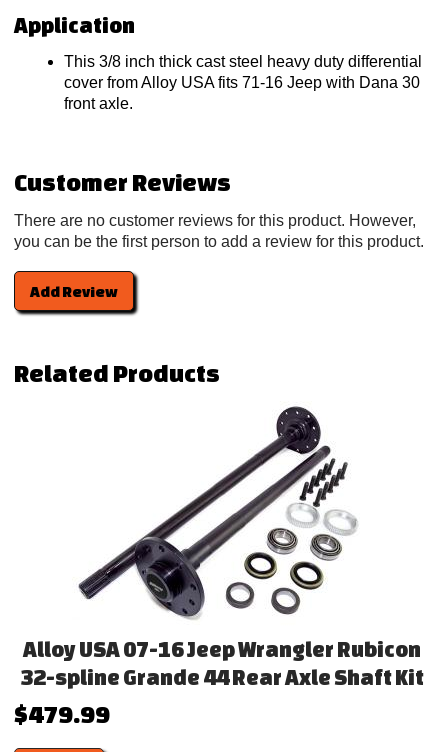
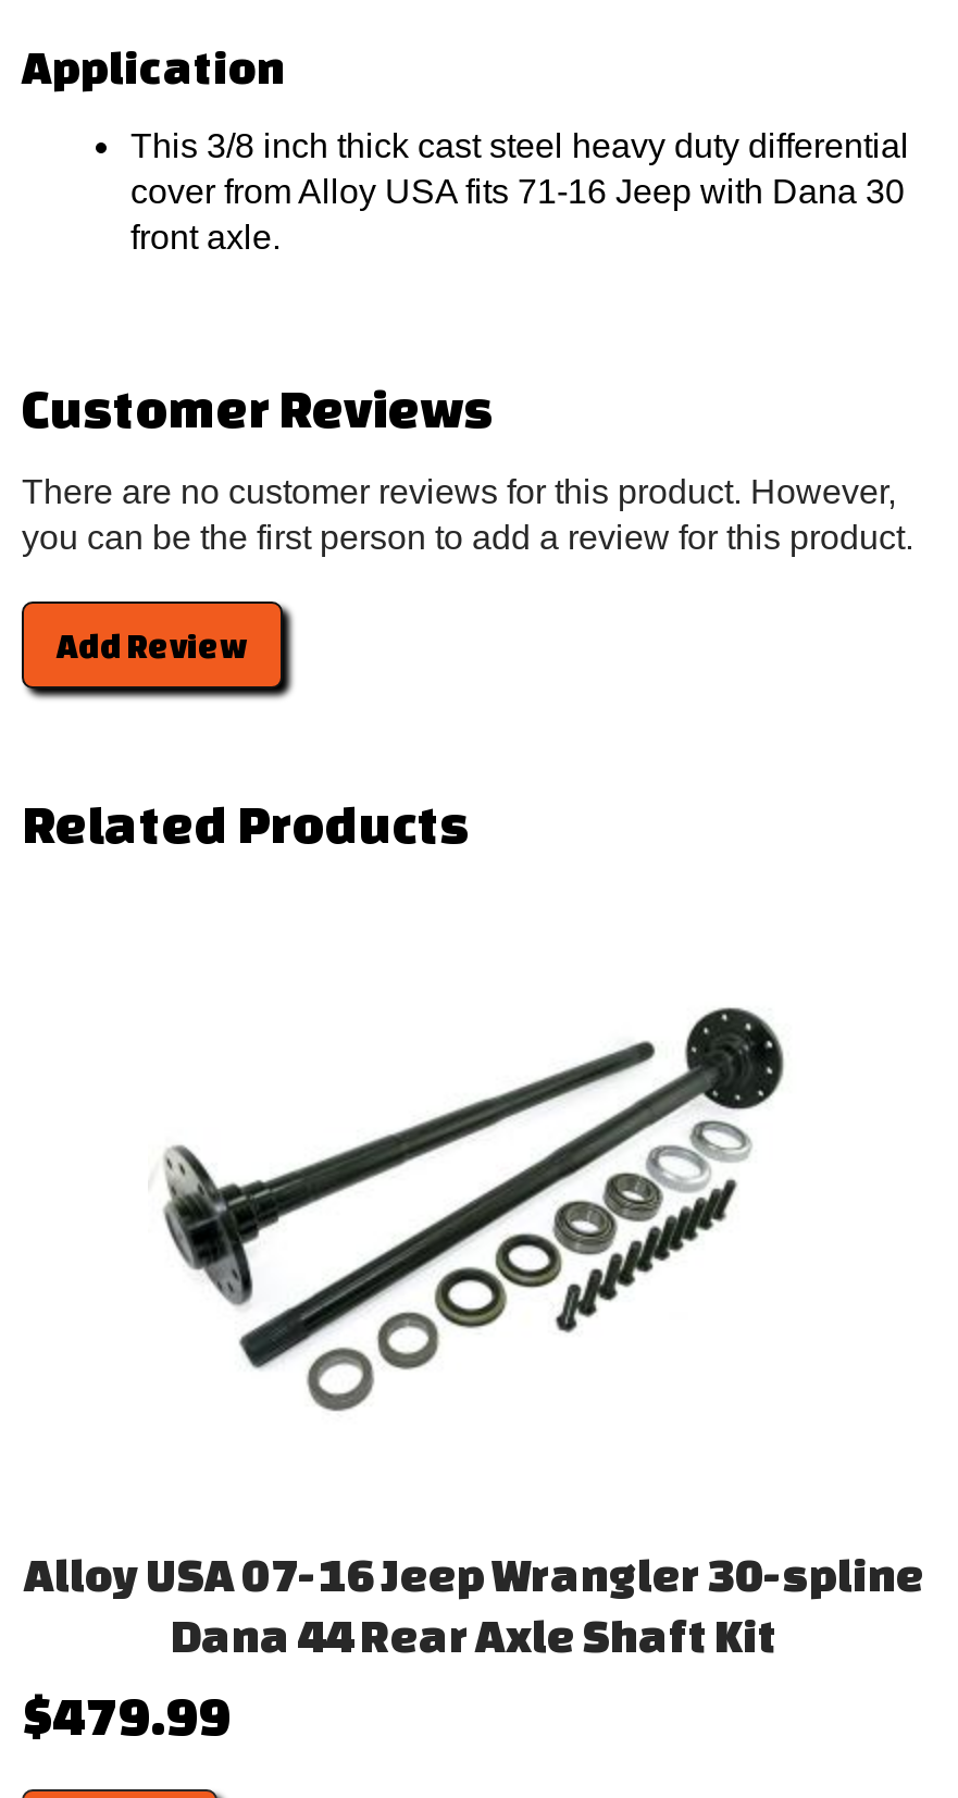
[78,406,358,620] [image] -> [163,1006,785,1380] [image]
[20,637,424,689] Alloy USA 07-16 Jeep Wrangler Rubicon | 32-spline Grande 44 Rear Axle Shaft Kit -> [24,1547,924,1661] Alloy USA 07-16 Jeep Wrangler 30-spline | Dana 44 Rear Axle Shaft Kit

